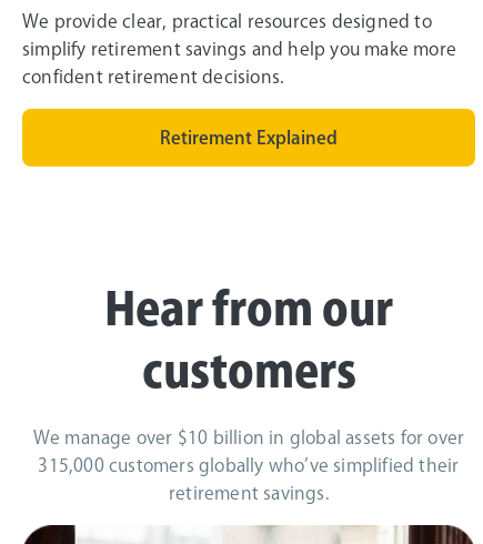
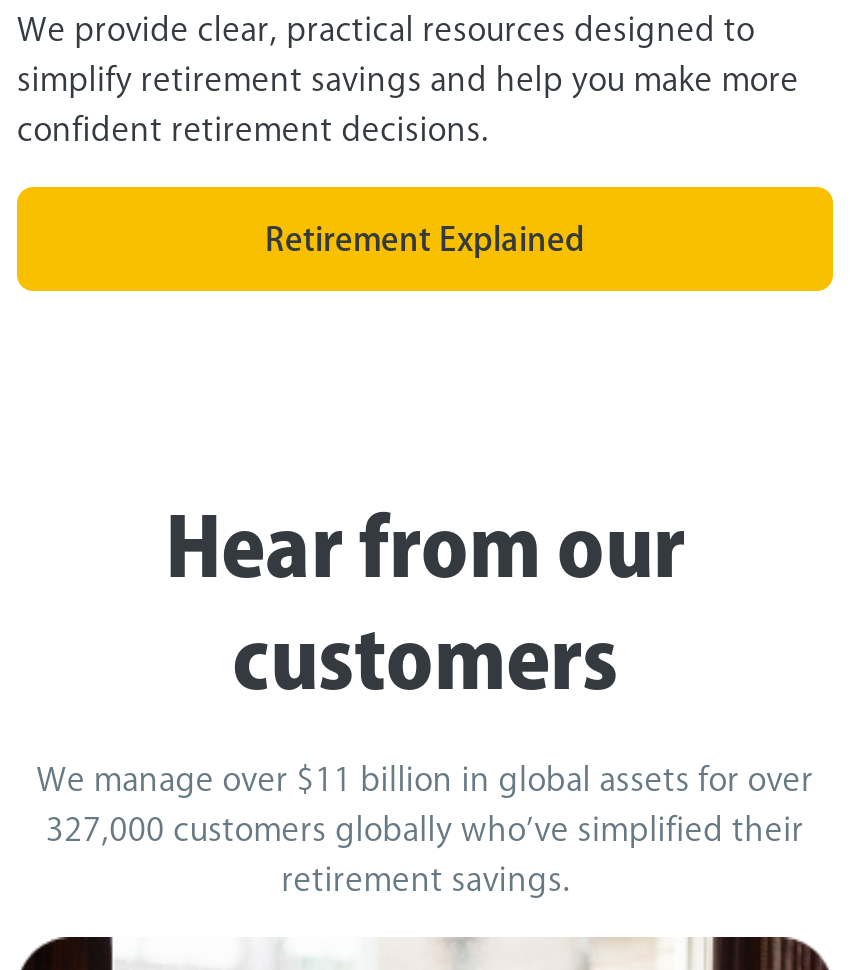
[33,429,464,447] We manage over $10 billion in global assets for over -> [37,763,813,795] We manage over $11 billion in global assets for over
[38,457,459,475] 315,000 customers globally who’ve simplified their -> [46,813,804,845] 327,000 customers globally who’ve simplified their

